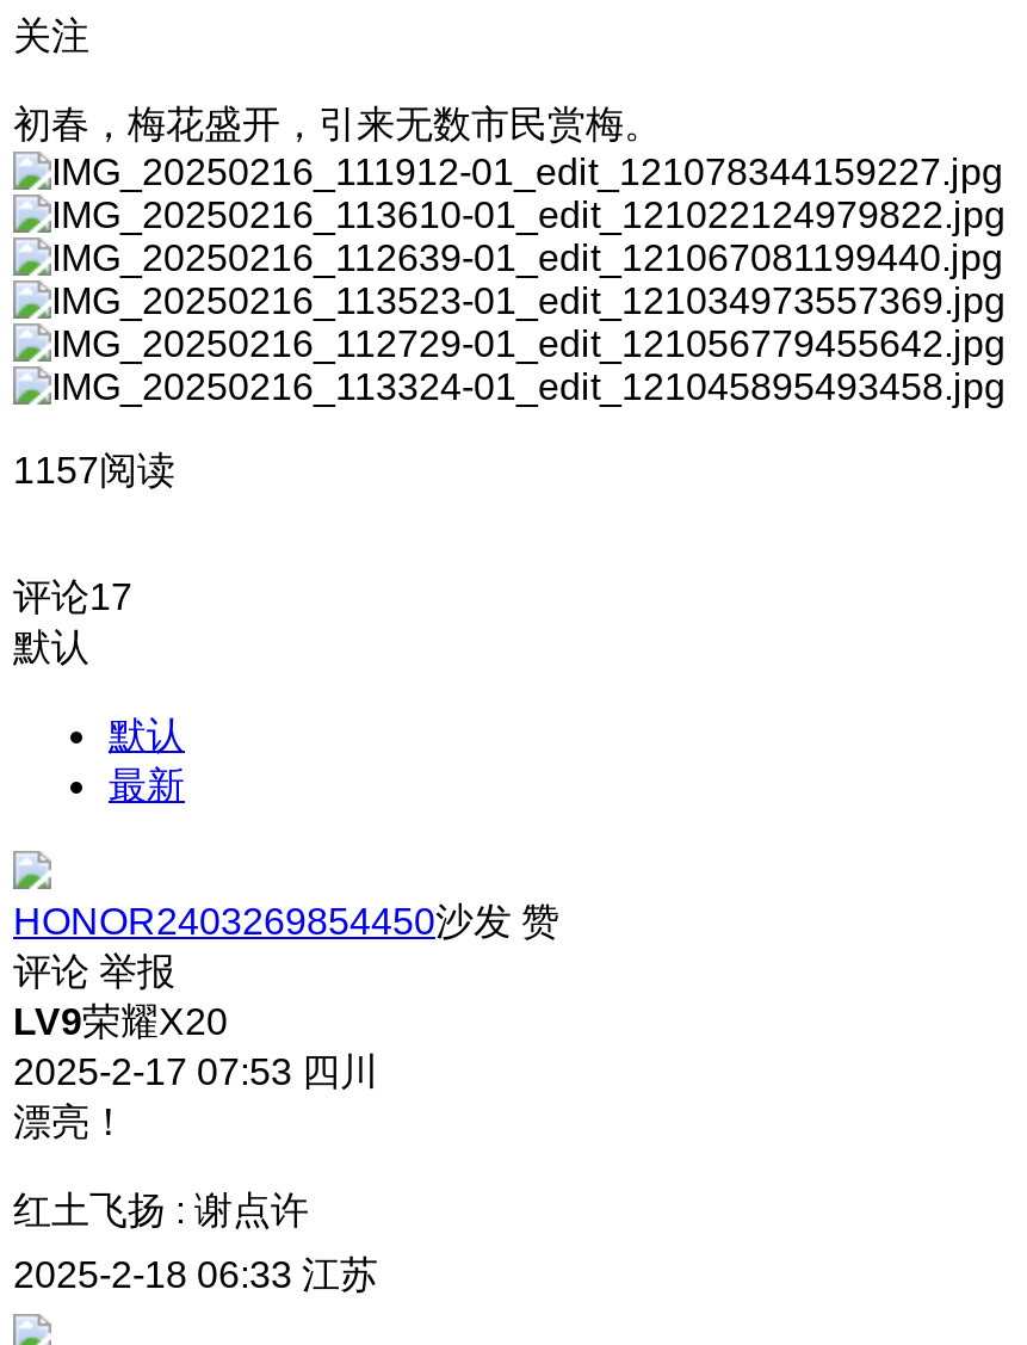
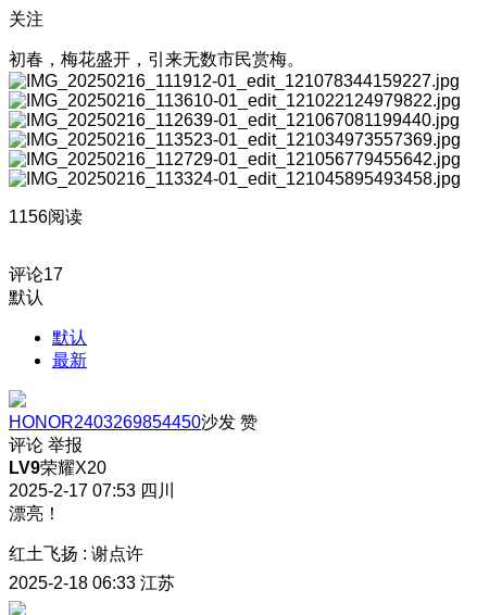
[13,450,175,490] 1157阅读 -> [9,207,83,226] 1156阅读

